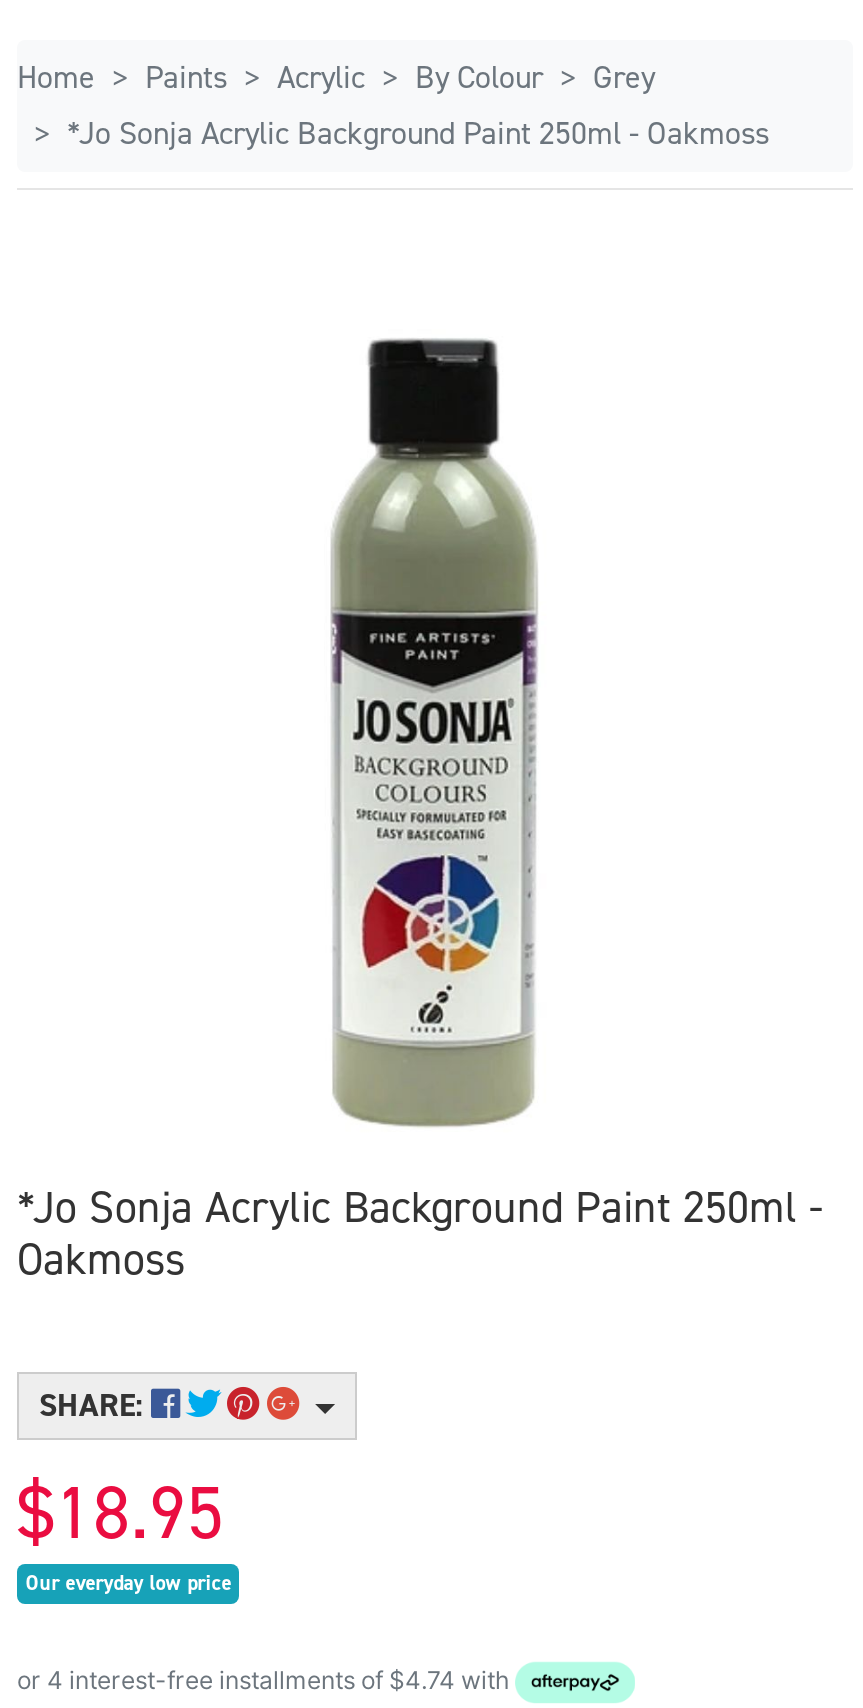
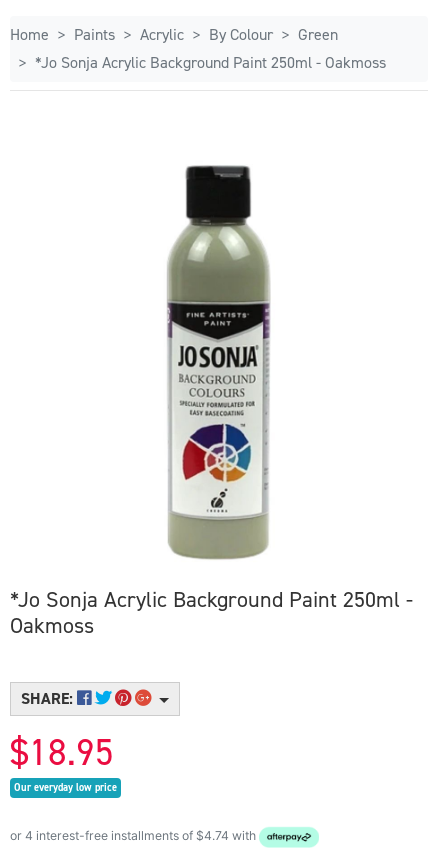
[593,57,655,99] Grey -> [298,24,338,45] Green

